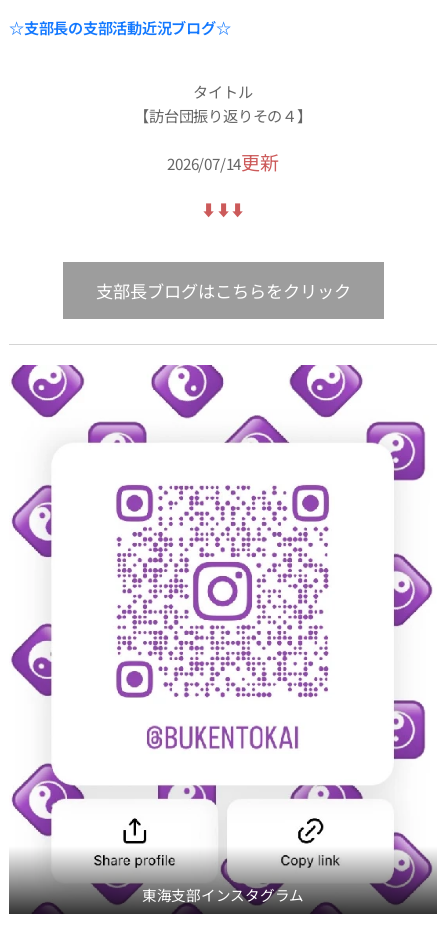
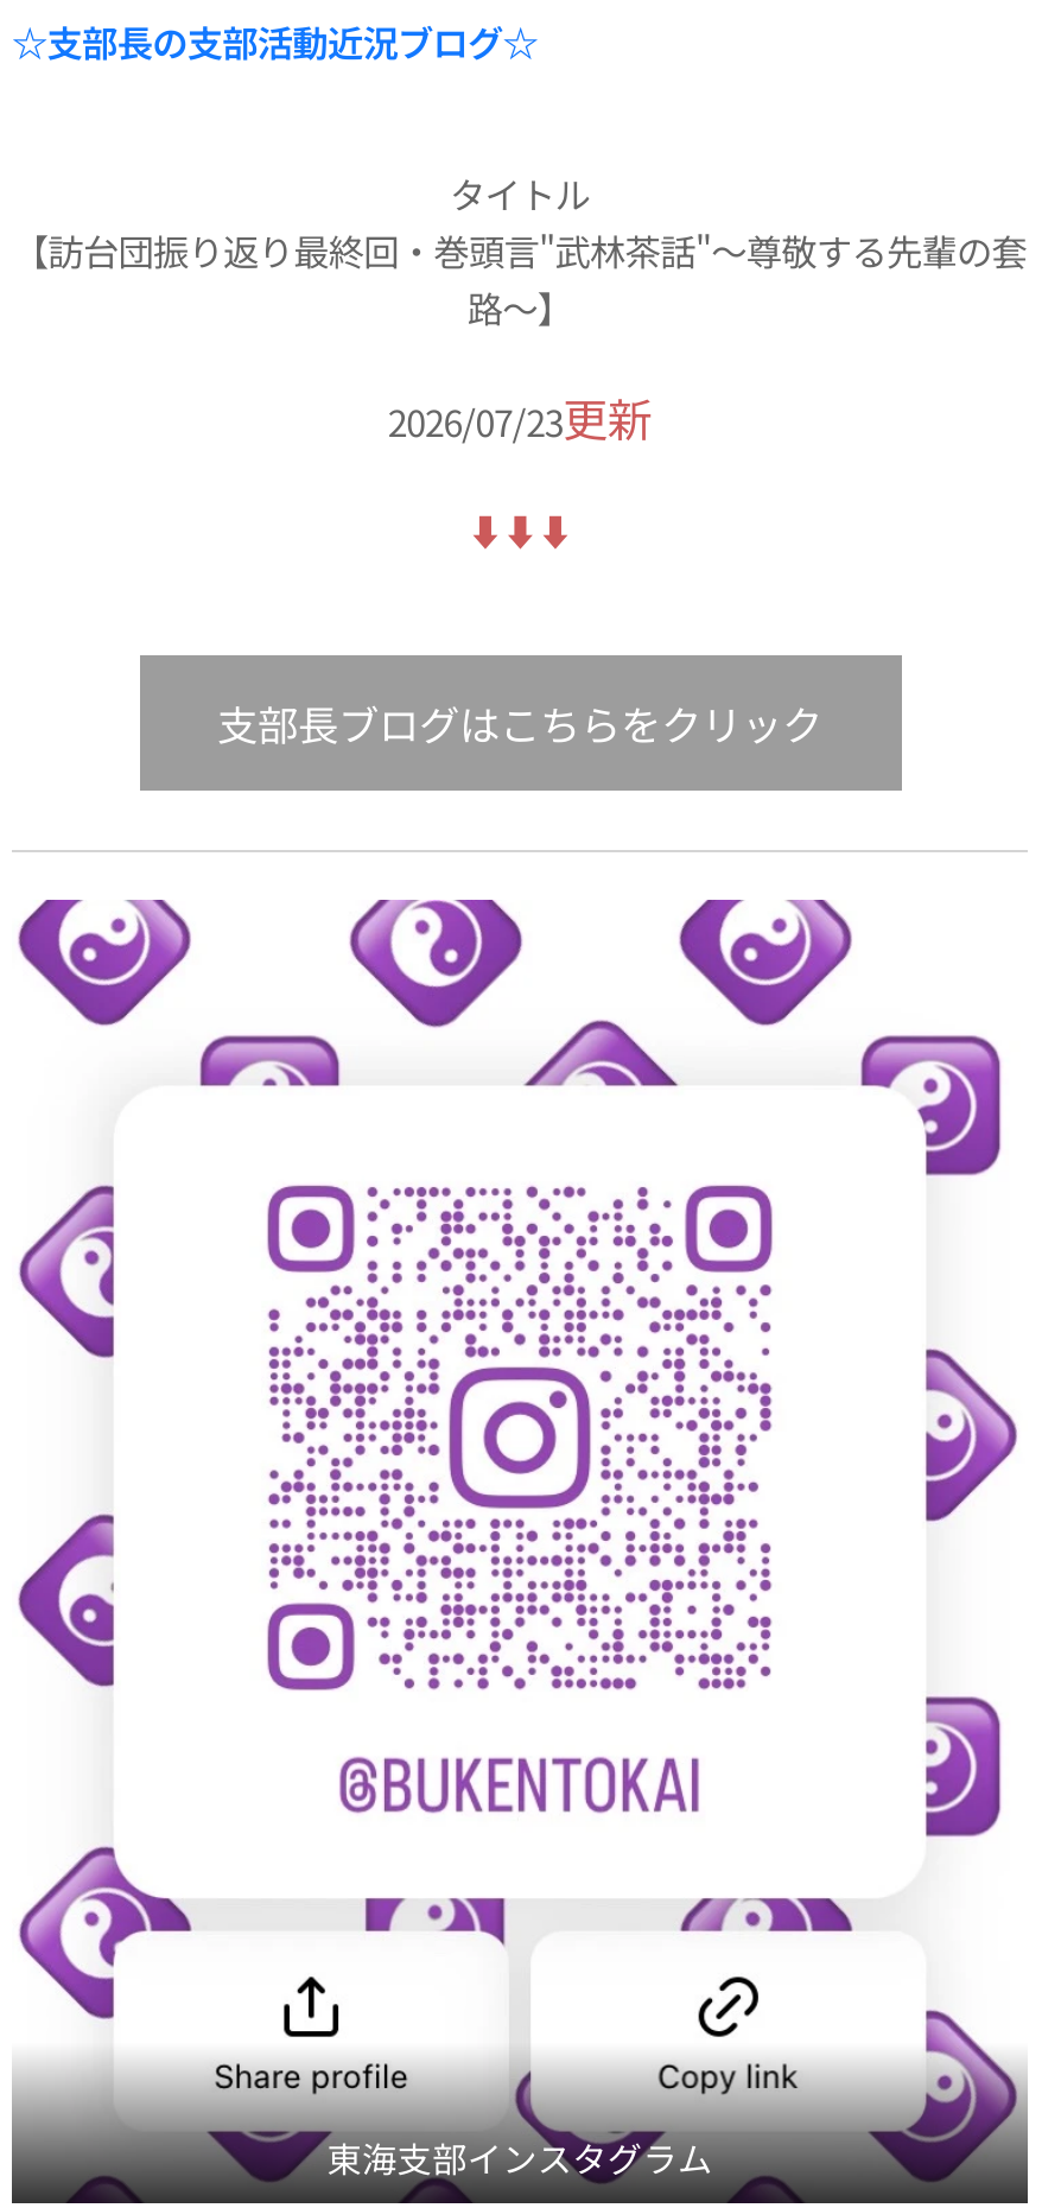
[134,103,312,125] 【訪台団振り返りその４】 -> [13,223,1027,332] 【訪台団振り返り最終回・巻頭言"武林茶話"〜尊敬する先輩の套 | 路〜】
[167,147,279,174] 2026/07/14更新 -> [388,385,652,449] 2026/07/23更新

